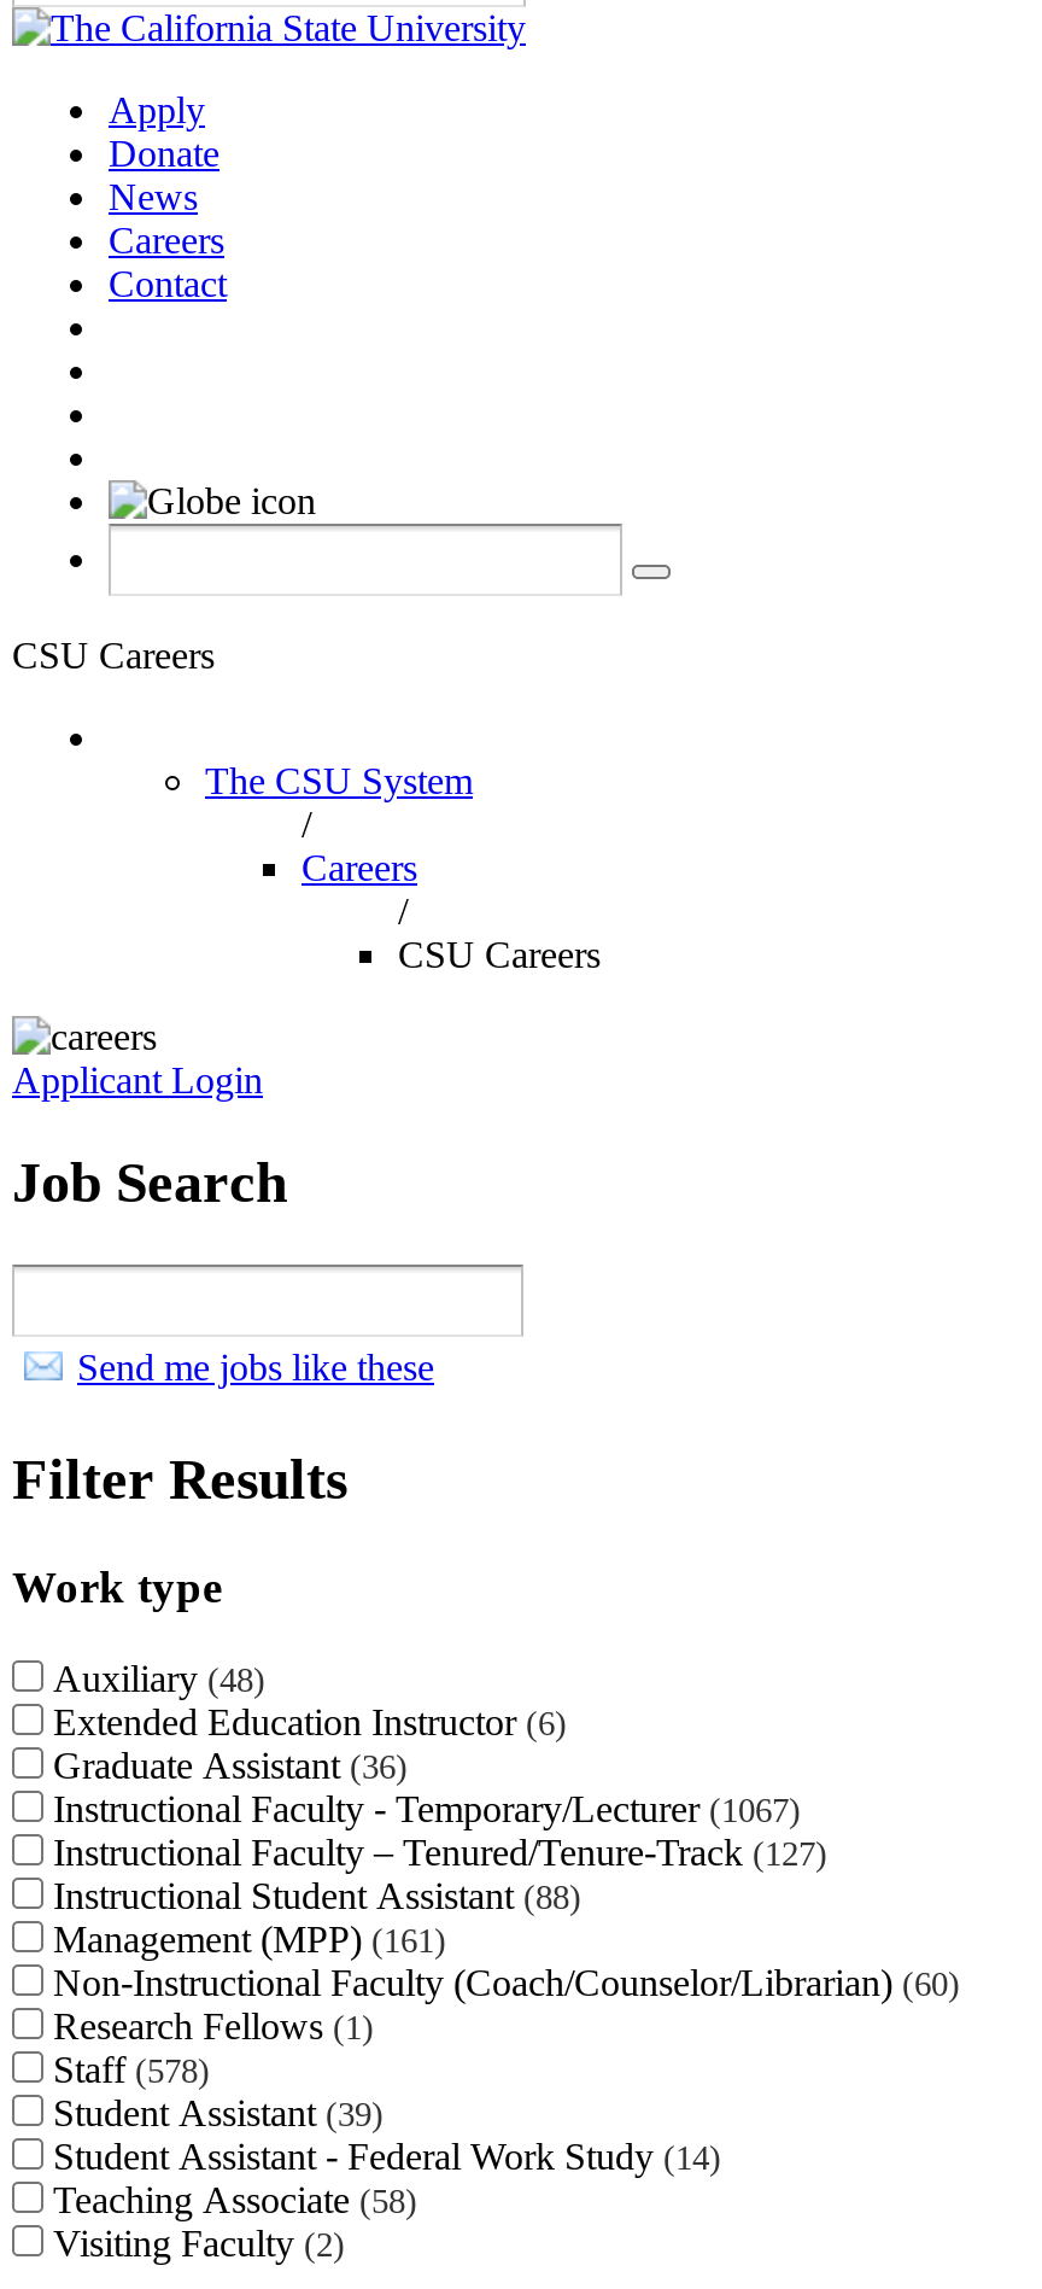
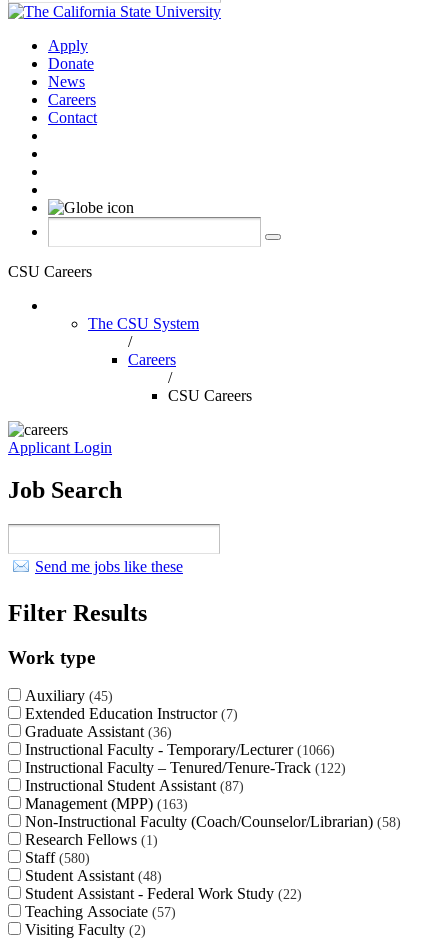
[53,1659,253,1700] Auxiliary 48 -> [25,687,108,704] Auxiliary 45
[53,1702,555,1743] Extended Education Instructor 6 -> [25,705,233,722] Extended Education Instructor 7
[53,1789,789,1830] Instructional Faculty - Temporary/Lecturer 1067 -> [25,741,330,758] Instructional Faculty - Temporary/Lecturer 1066
[53,1832,815,1873] Instructional Faculty – Tenured/Tenure-Track 127 -> [25,759,341,776] Instructional Faculty – Tenured/Tenure-Track 122
[53,1876,569,1917] Instructional Student Assistant 88 -> [25,777,239,794] Instructional Student Assistant 87
[53,1919,434,1960] Management (MPP) 161 -> [25,795,183,812] Management (MPP) 163
[53,1963,948,2004] Non-Instructional Faculty (Coach/Counselor/Librarian) 60 -> [25,813,396,830] Non-Instructional Faculty (Coach/Counselor/Librarian) 58
[53,2050,198,2091] Staff 578 -> [25,849,85,866] Staff 580
[53,2093,371,2134] Student Assistant 39 -> [25,867,157,884] Student Assistant 48
[53,2136,709,2178] Student Assistant - Federal Work Study 14 -> [25,885,297,902] Student Assistant - Federal Work Study 22
[53,2180,405,2221] Teaching Associate 58 -> [25,903,171,920] Teaching Associate 57

